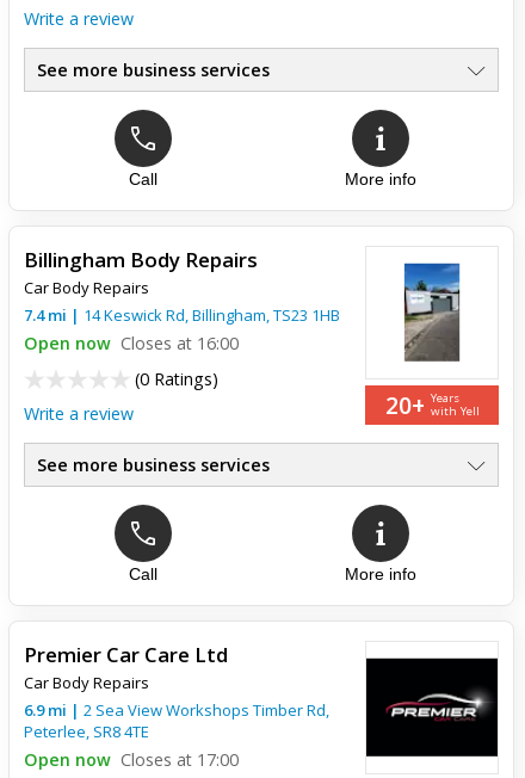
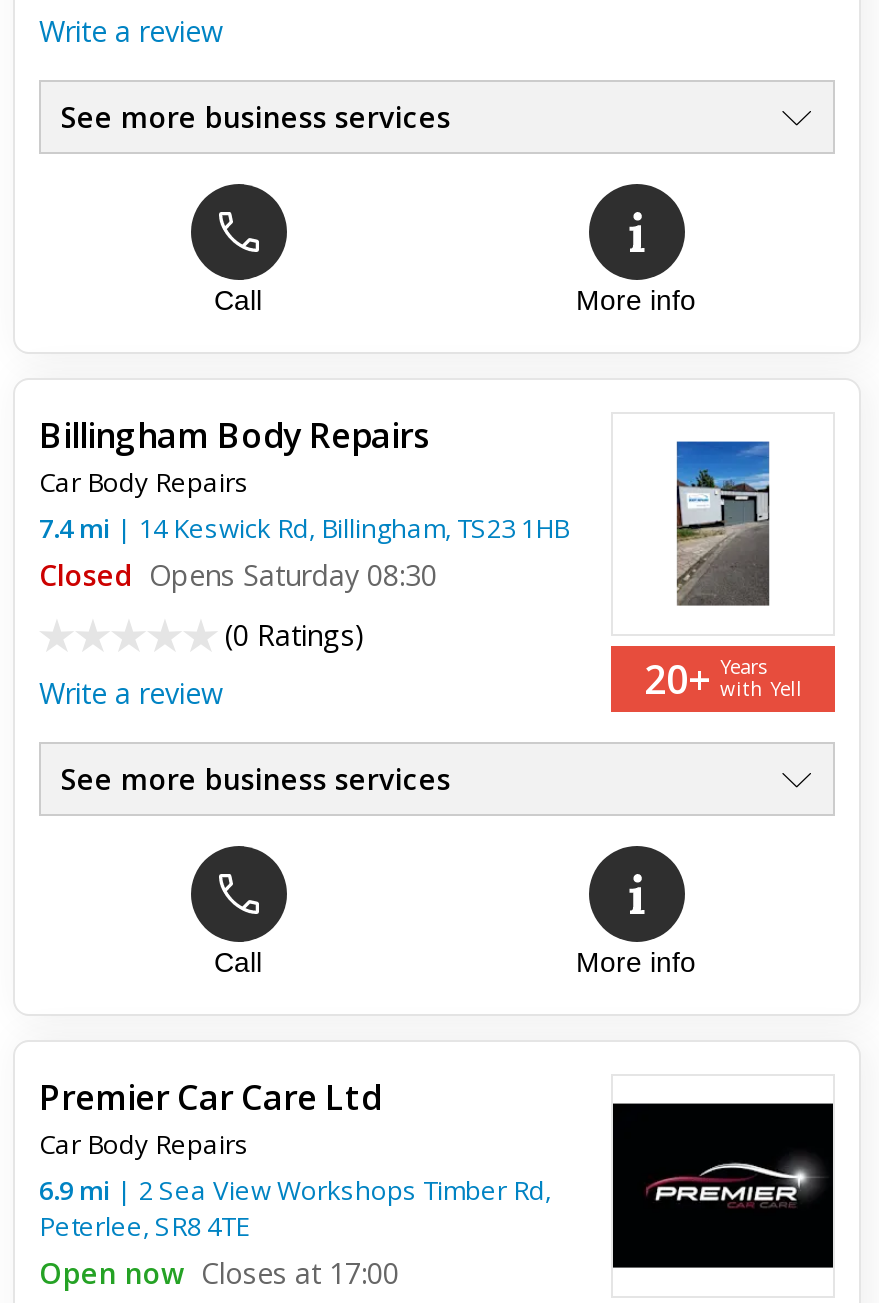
[24,332,239,354] Open now Closes at 16:00 -> [39,556,437,594] Closed Opens Saturday 08:30

